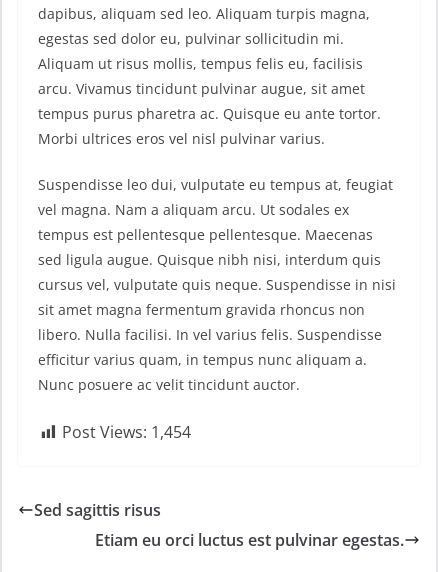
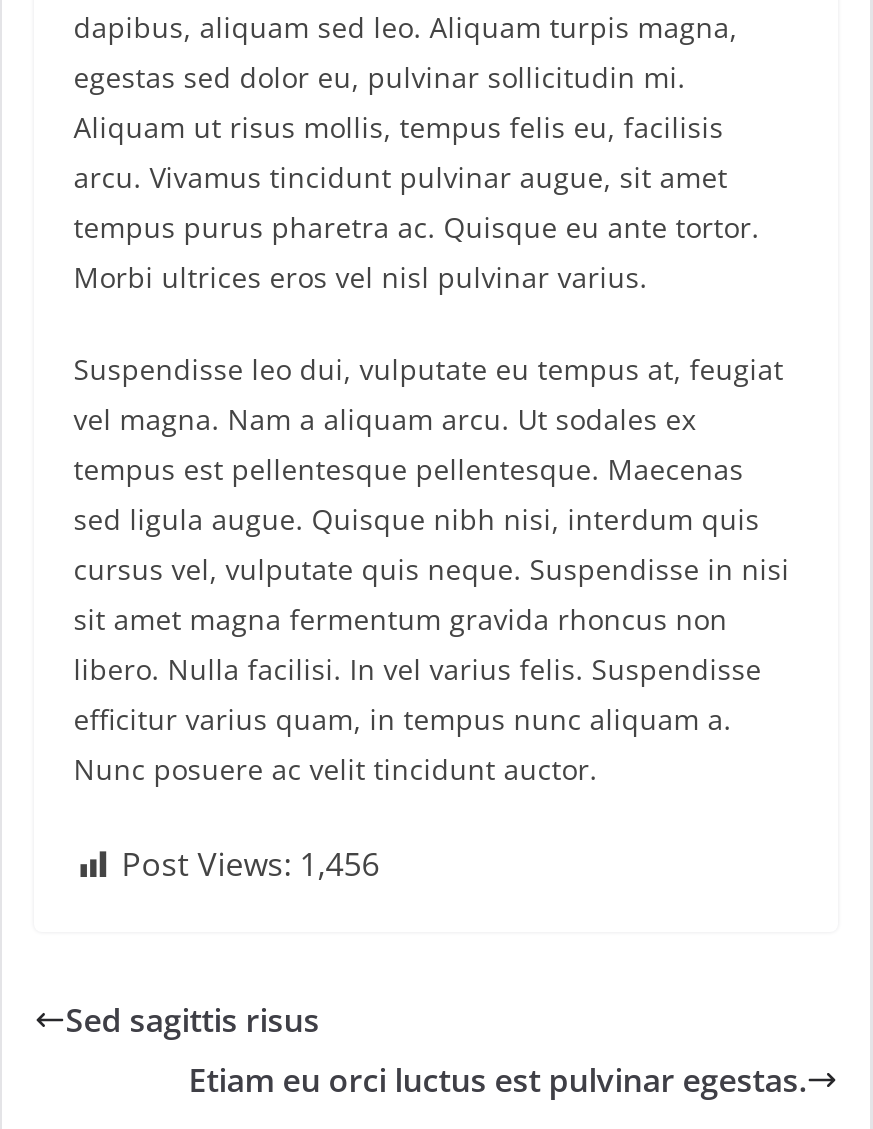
[62,421,191,443] Post Views: 1,454 -> [121,842,379,886] Post Views: 1,456

